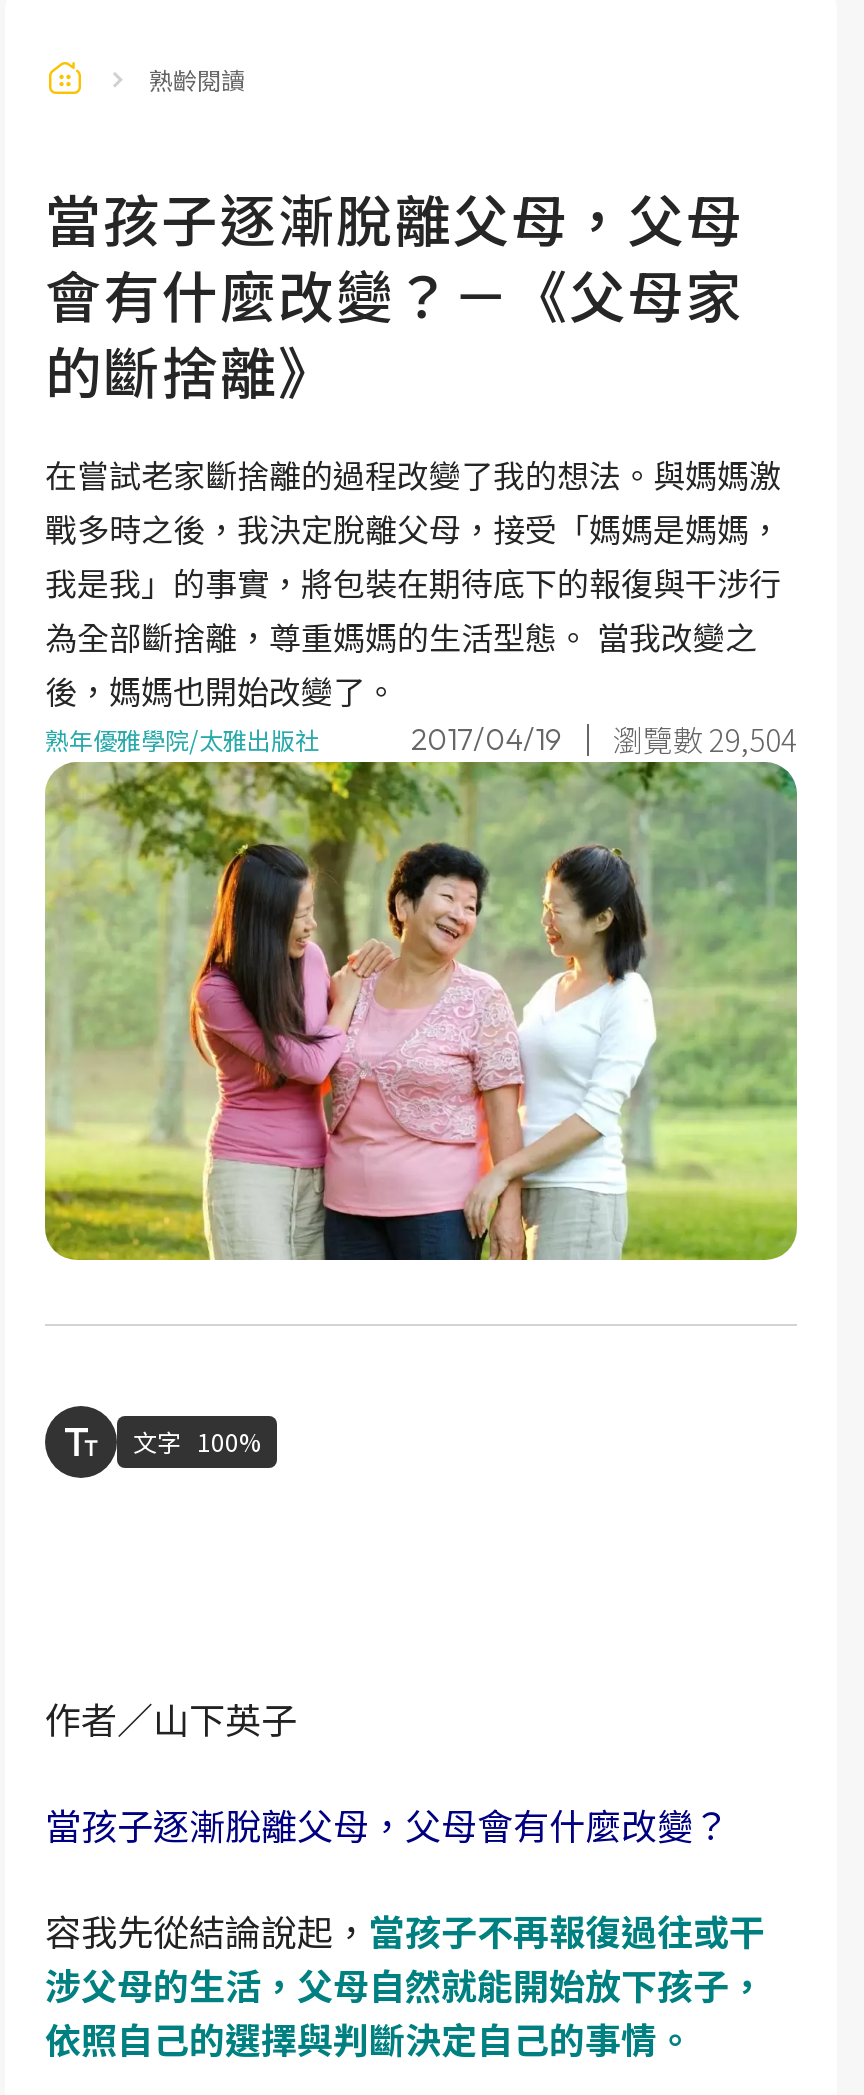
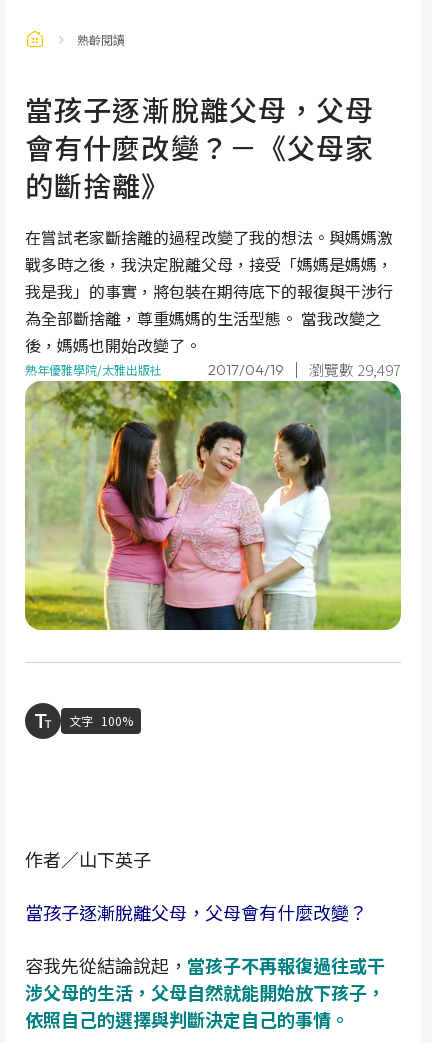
[411,718,797,760] 2017/04/19 瀏覽數 29,504 -> [208,359,401,380] 2017/04/19 瀏覽數 29,497

